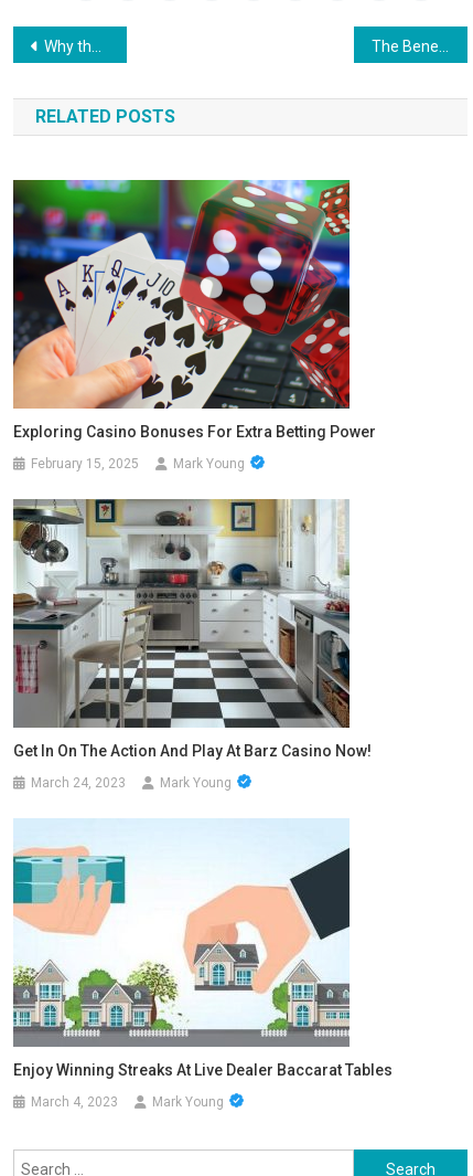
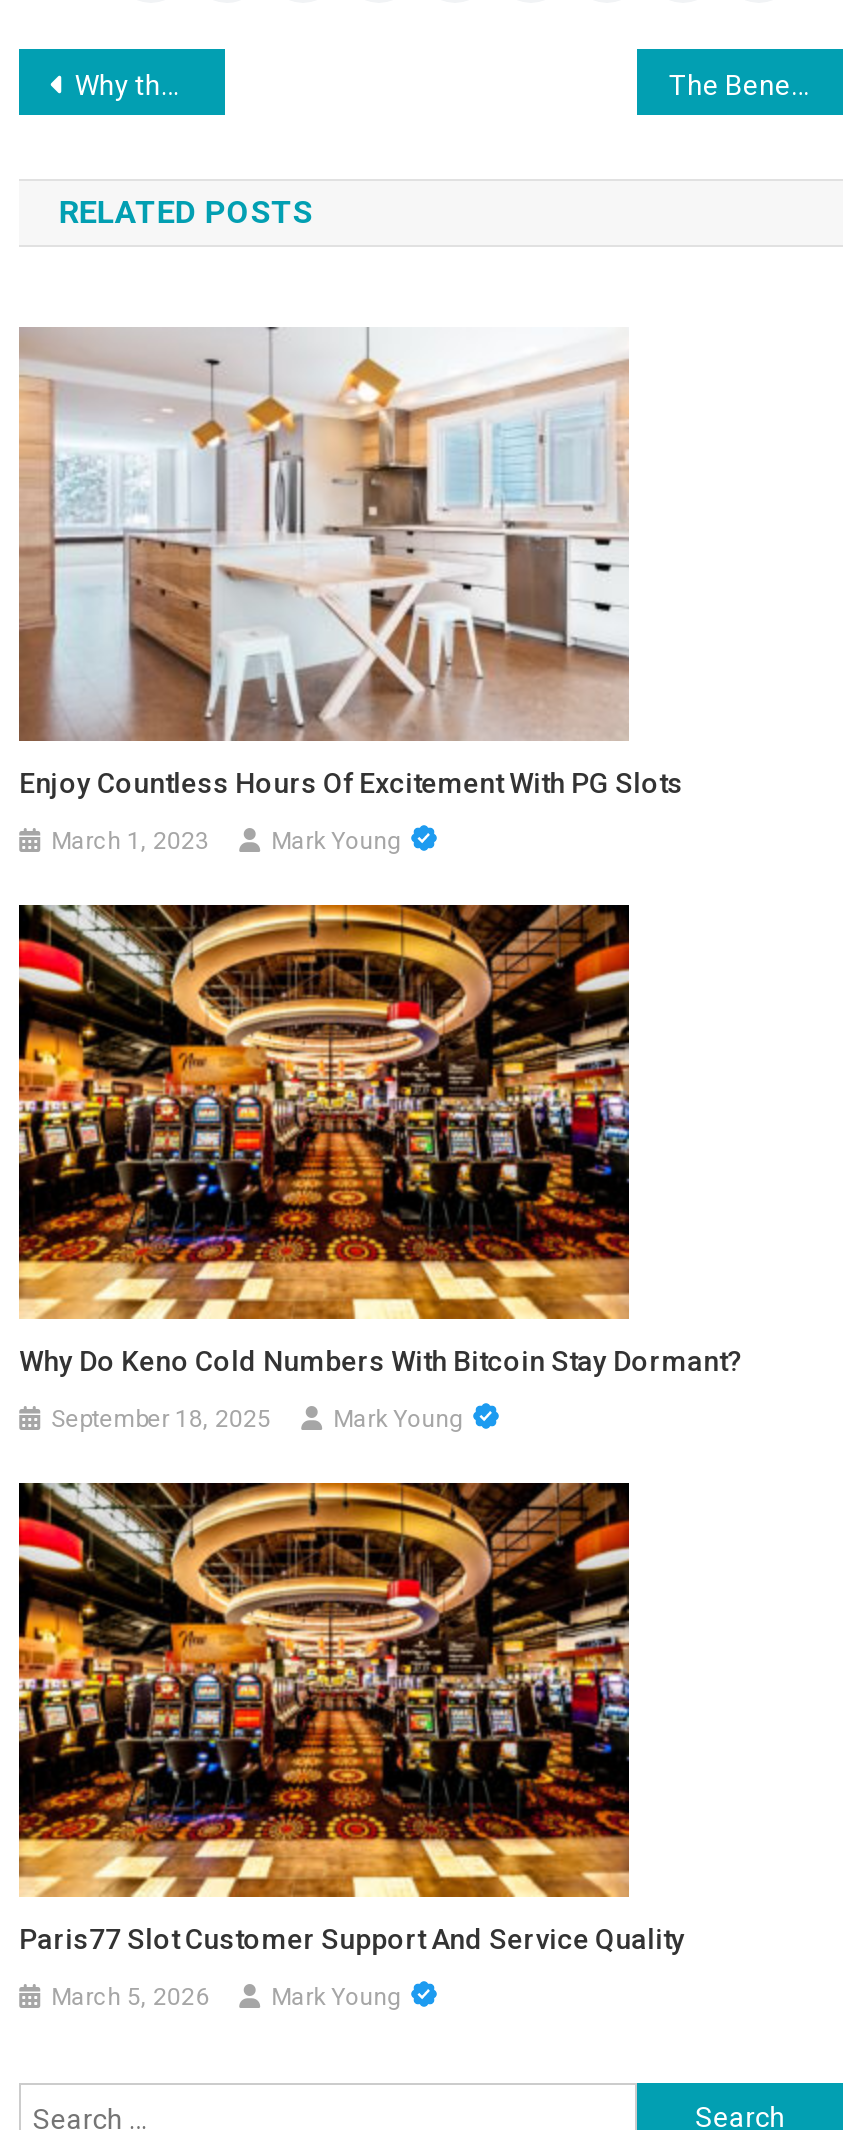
[12,179,376,441] [image] | Exploring Casino Bonuses For Extra Betting Power -> [17,326,683,798] [image] | Enjoy Countless Hours Of Excitement With PG Slots
[31,456,139,472] February 15, 2025 -> [51,826,209,854] March 1, 2023
[12,499,372,760] [image] | Get In On The Action And Play At Barz Casino Now! -> [17,902,743,1376] [image] | Why Do Keno Cold Numbers With Bitcoin Stay Dormant?
[31,775,126,791] March 24, 2023 -> [51,1404,271,1432] September 18, 2025
[12,818,393,1079] [image] | Enjoy Winning Streaks At Live Dealer Baccarat Tables -> [17,1480,685,1954] [image] | Paris77 Slot Customer Support And Service Quality
[31,1095,118,1110] March 4, 2023 -> [51,1982,209,2010] March 5, 2026

